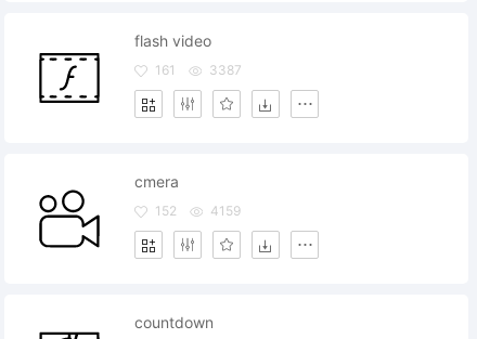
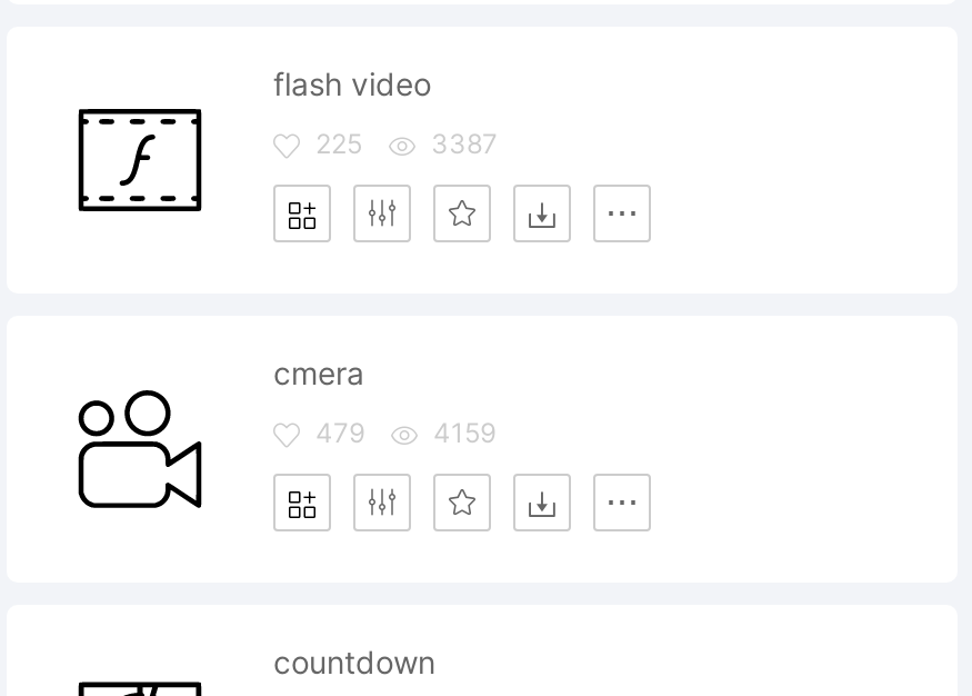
[155,62,176,78] 161 -> [315,127,362,160] 225
[155,203,177,219] 152 -> [315,416,364,449] 479

